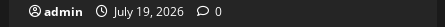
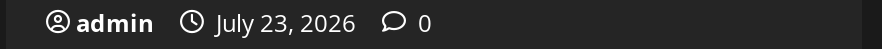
[44,3,222,20] admin July 19, 2026 0 -> [76,6,432,40] admin July 23, 2026 0

